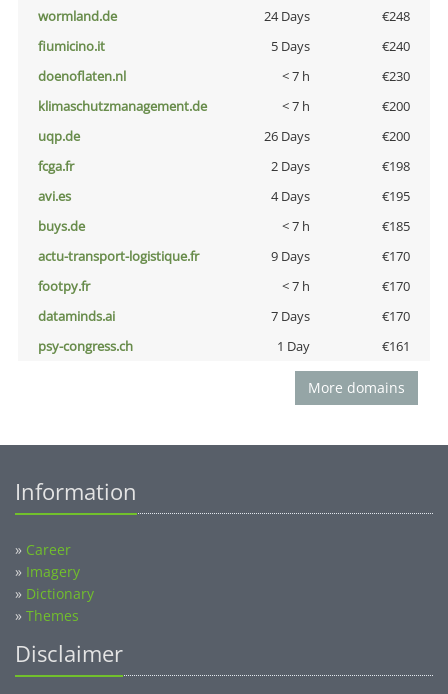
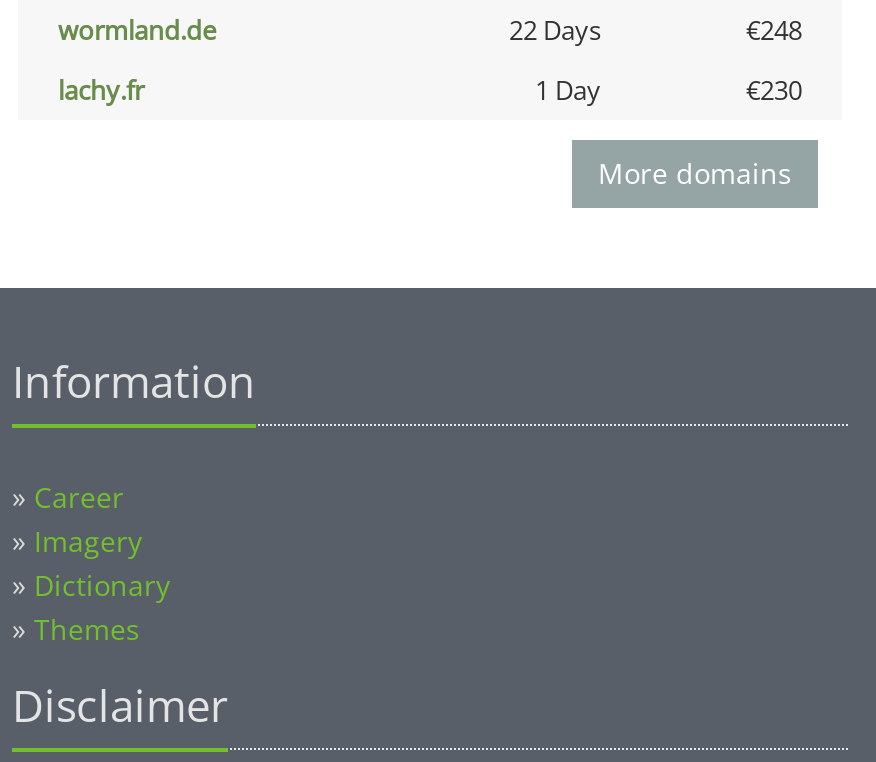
[263,7,309,25] 24 Days -> [509,12,601,48] 22 Days
[38,37,410,85] fiumicino.it | 5 Days | €240 | doenoflaten.nl | < 7 h -> [58,72,601,108] lachy.fr | 1 Day
[38,97,410,355] klimaschutzmanagement.de | < 7 h | €200 | uqp.de | 26 Days | €200 | fcga.fr | 2 Days | €198 | avi.es | 4 Days | €195 | buys.de | < 7 h | €185 | actu-transport-logistique.fr | 9 Days | €170 | footpy.fr | < 7 h | €170 | dataminds.ai | 7 Days | €170 | psy-congress.ch | 1 Day | €161 -> none

